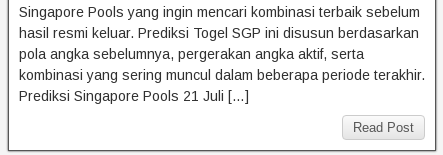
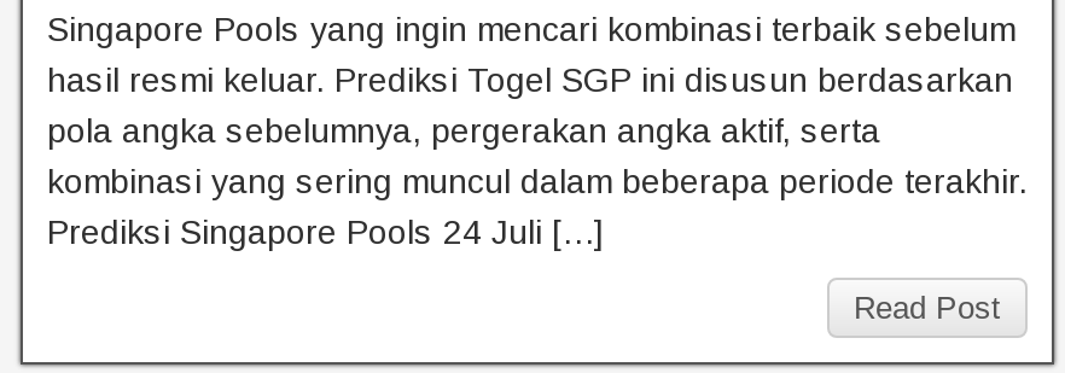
[19,88,249,104] Prediksi Singapore Pools 21 Juli […] -> [47,213,603,251] Prediksi Singapore Pools 24 Juli […]

